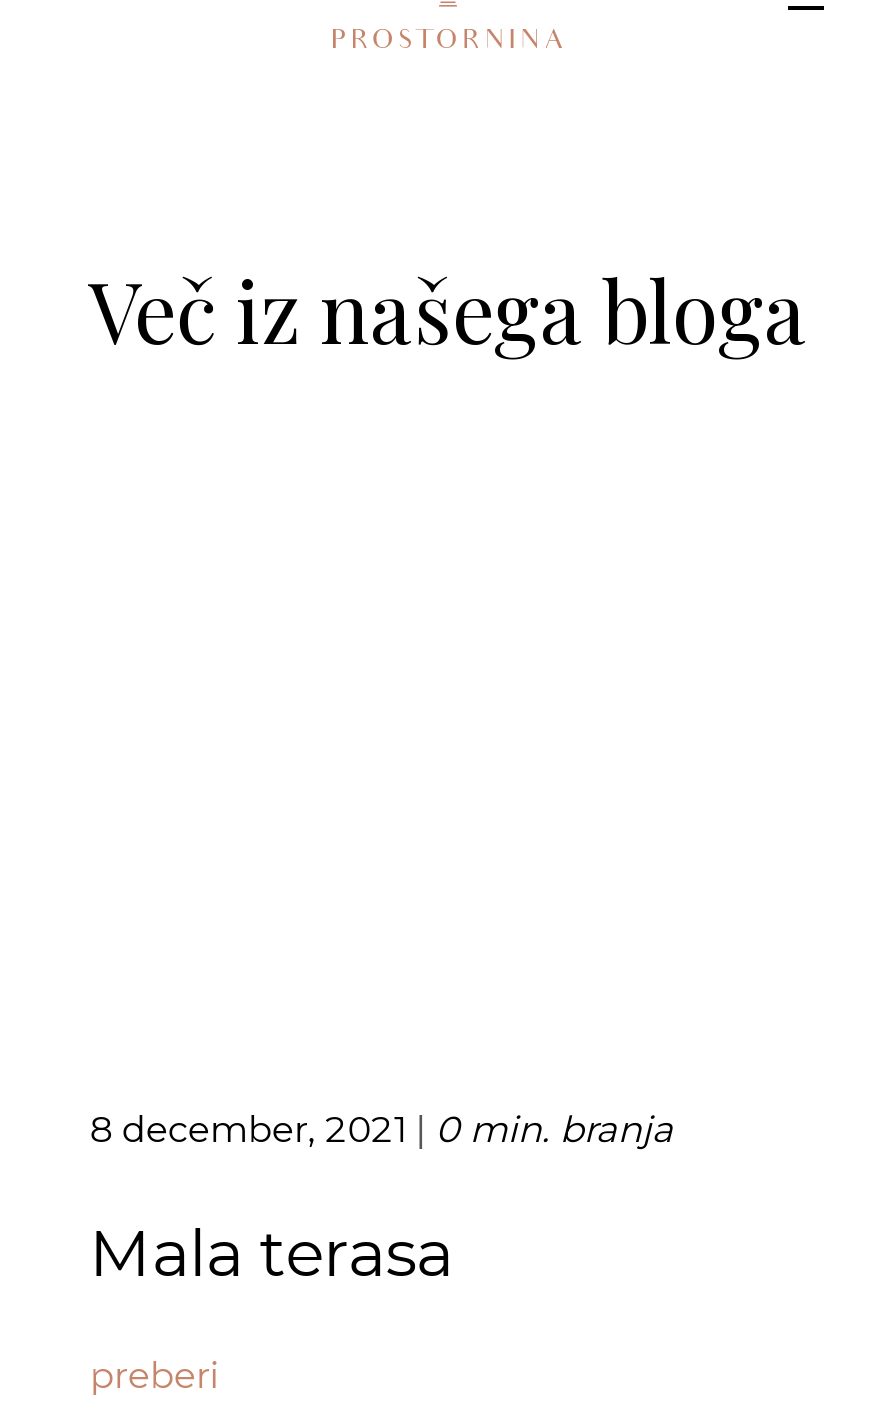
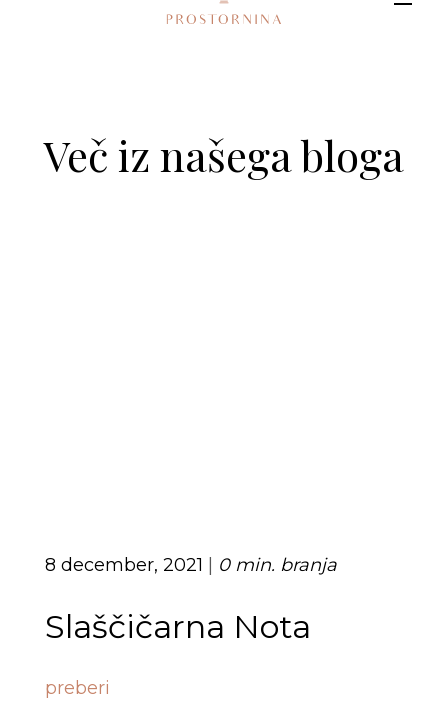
[90,1213,454,1291] Mala terasa -> [45,606,311,645] Slaščičarna Nota

